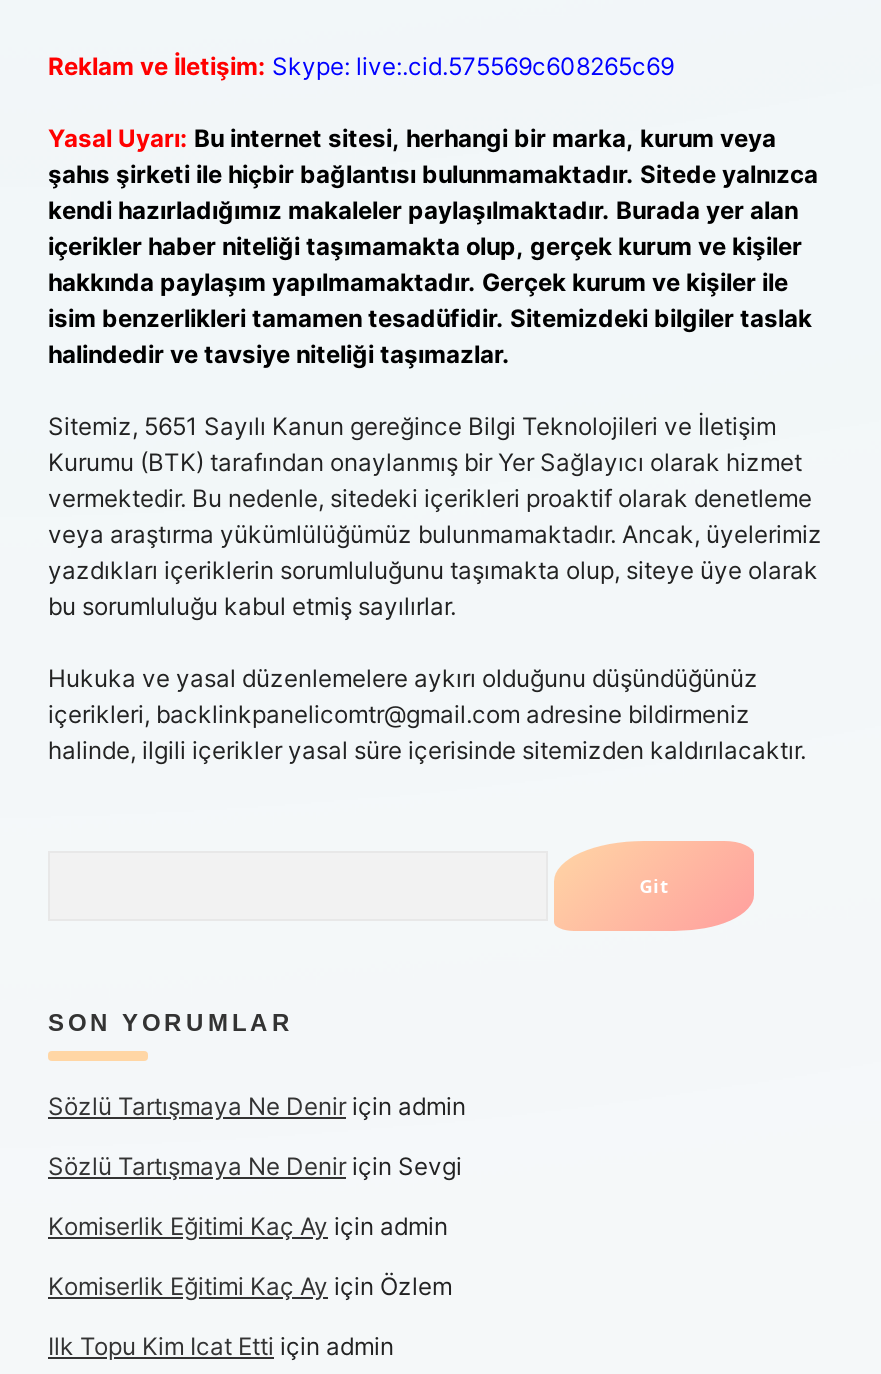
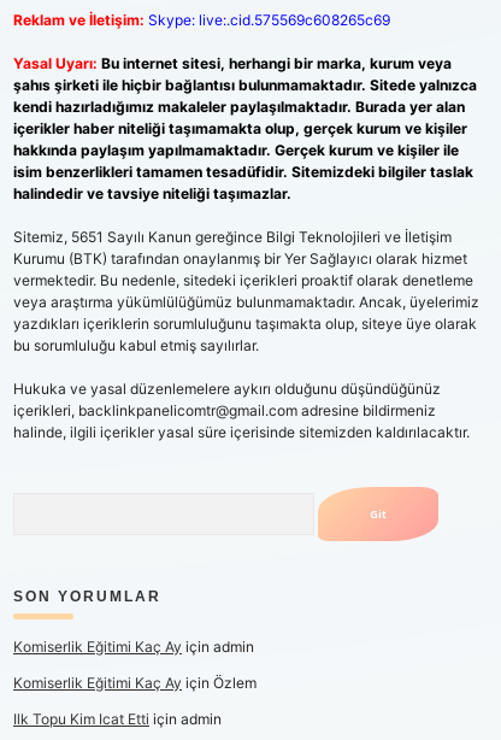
[48,1091,466,1181] Sözlü Tartışmaya Ne Denir için admin | Sözlü Tartışmaya Ne Denir için Sevgi -> none

